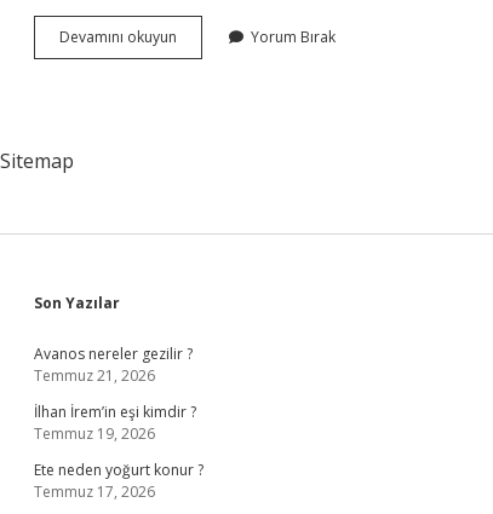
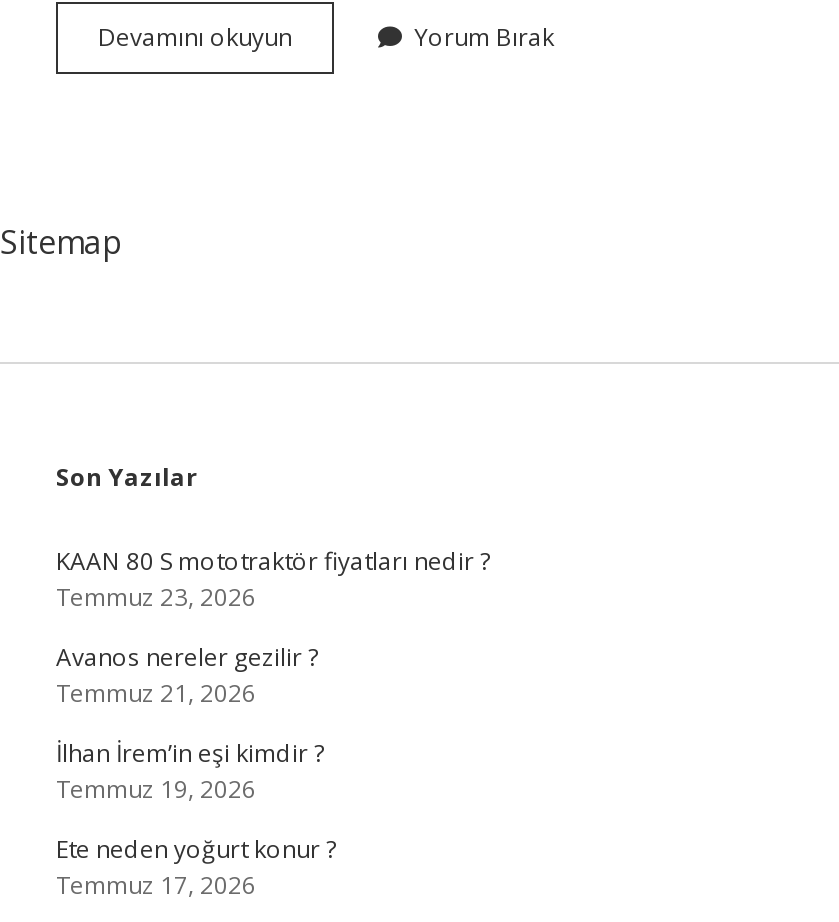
none -> [56,544,490,614] KAAN 80 S mototraktör fiyatları nedir ? | Temmuz 23, 2026

